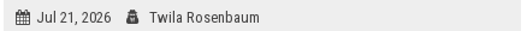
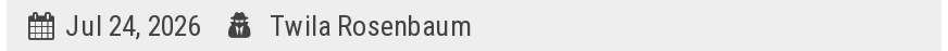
[36,8,260,26] Jul 21, 2026 Twila Rosenbaum -> [65,10,470,42] Jul 24, 2026 Twila Rosenbaum

